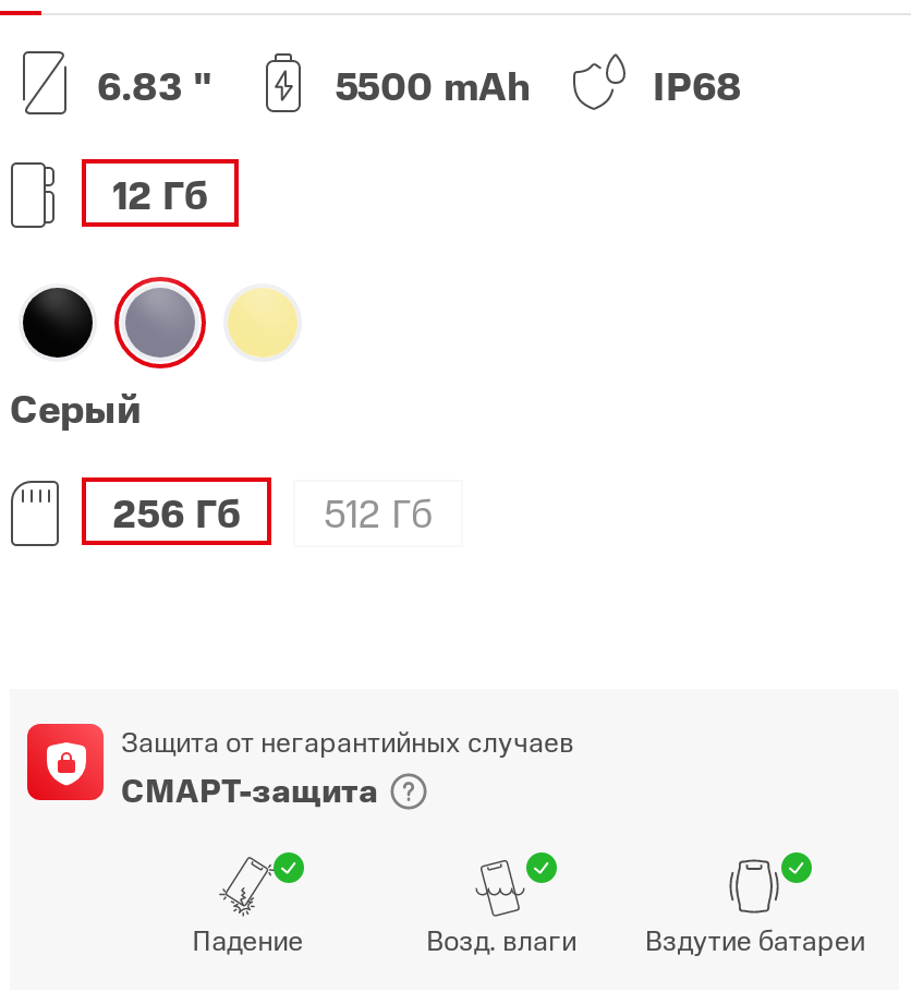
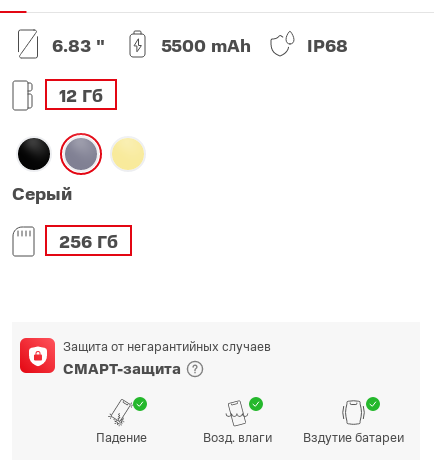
[324,484,433,539] 512 Гб -> none

